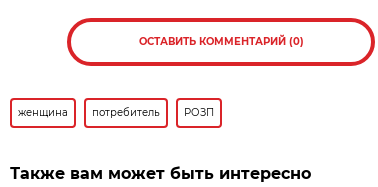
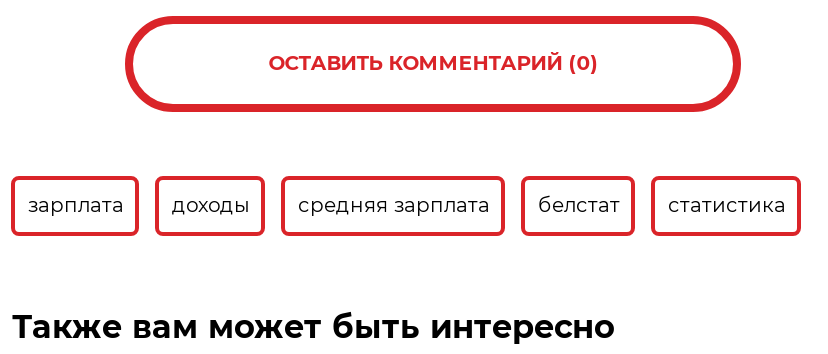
[18,106,214,119] женщина | потребитель | РОЗП -> [28,192,786,218] зарплата | доходы | средняя зарплата | белстат | статистика

